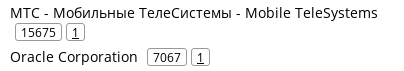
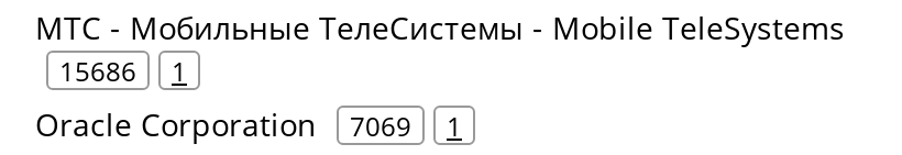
[21,24,79,40] 15675 1 -> [59,53,187,88] 15686 1
[10,47,204,66] Oracle Corporation 7067 1 -> [35,103,462,145] Oracle Corporation 7069 1

